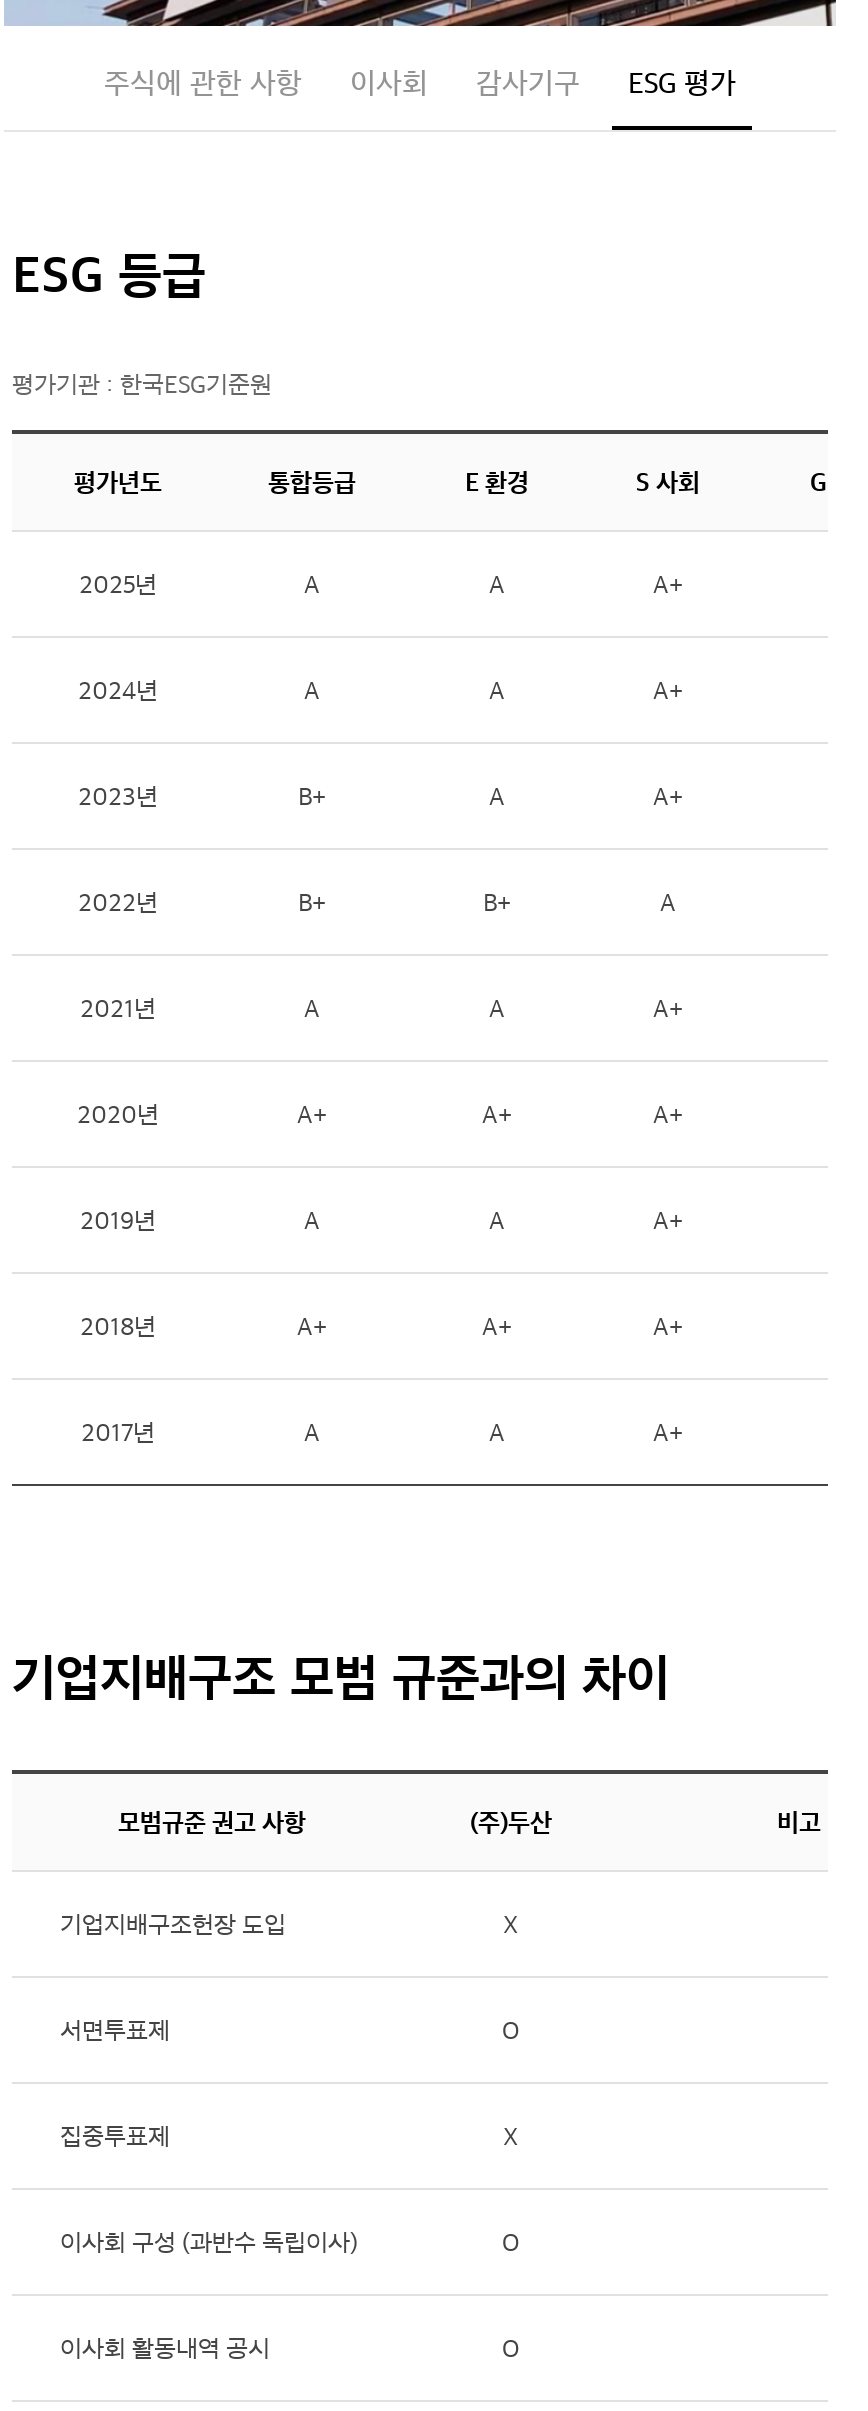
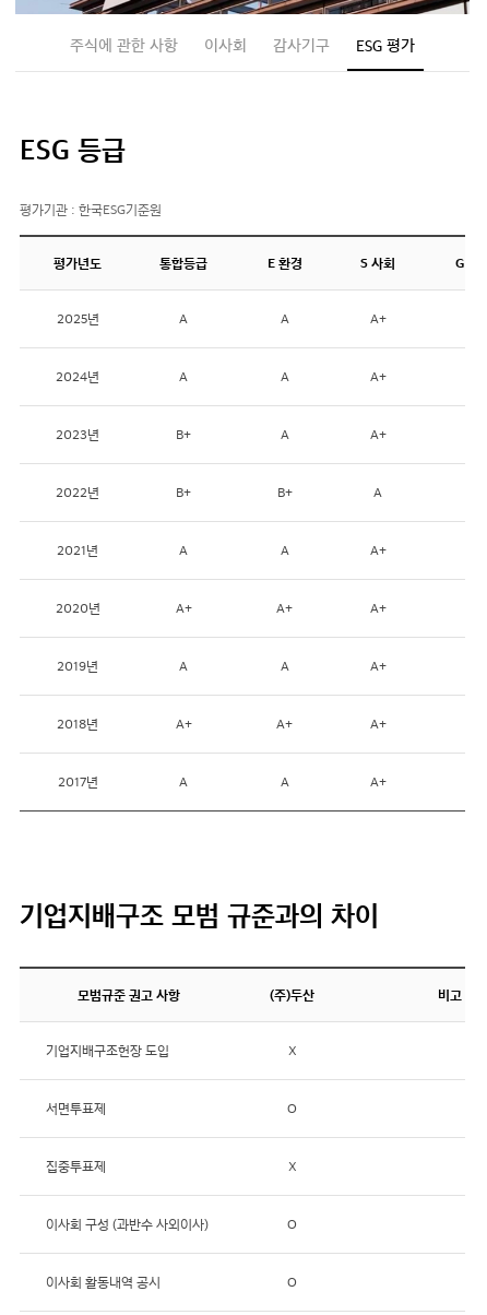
[60,2230,358,2254] 이사회 구성 (과반수 독립이사) -> [46,1218,209,1231] 이사회 구성 (과반수 사외이사)

